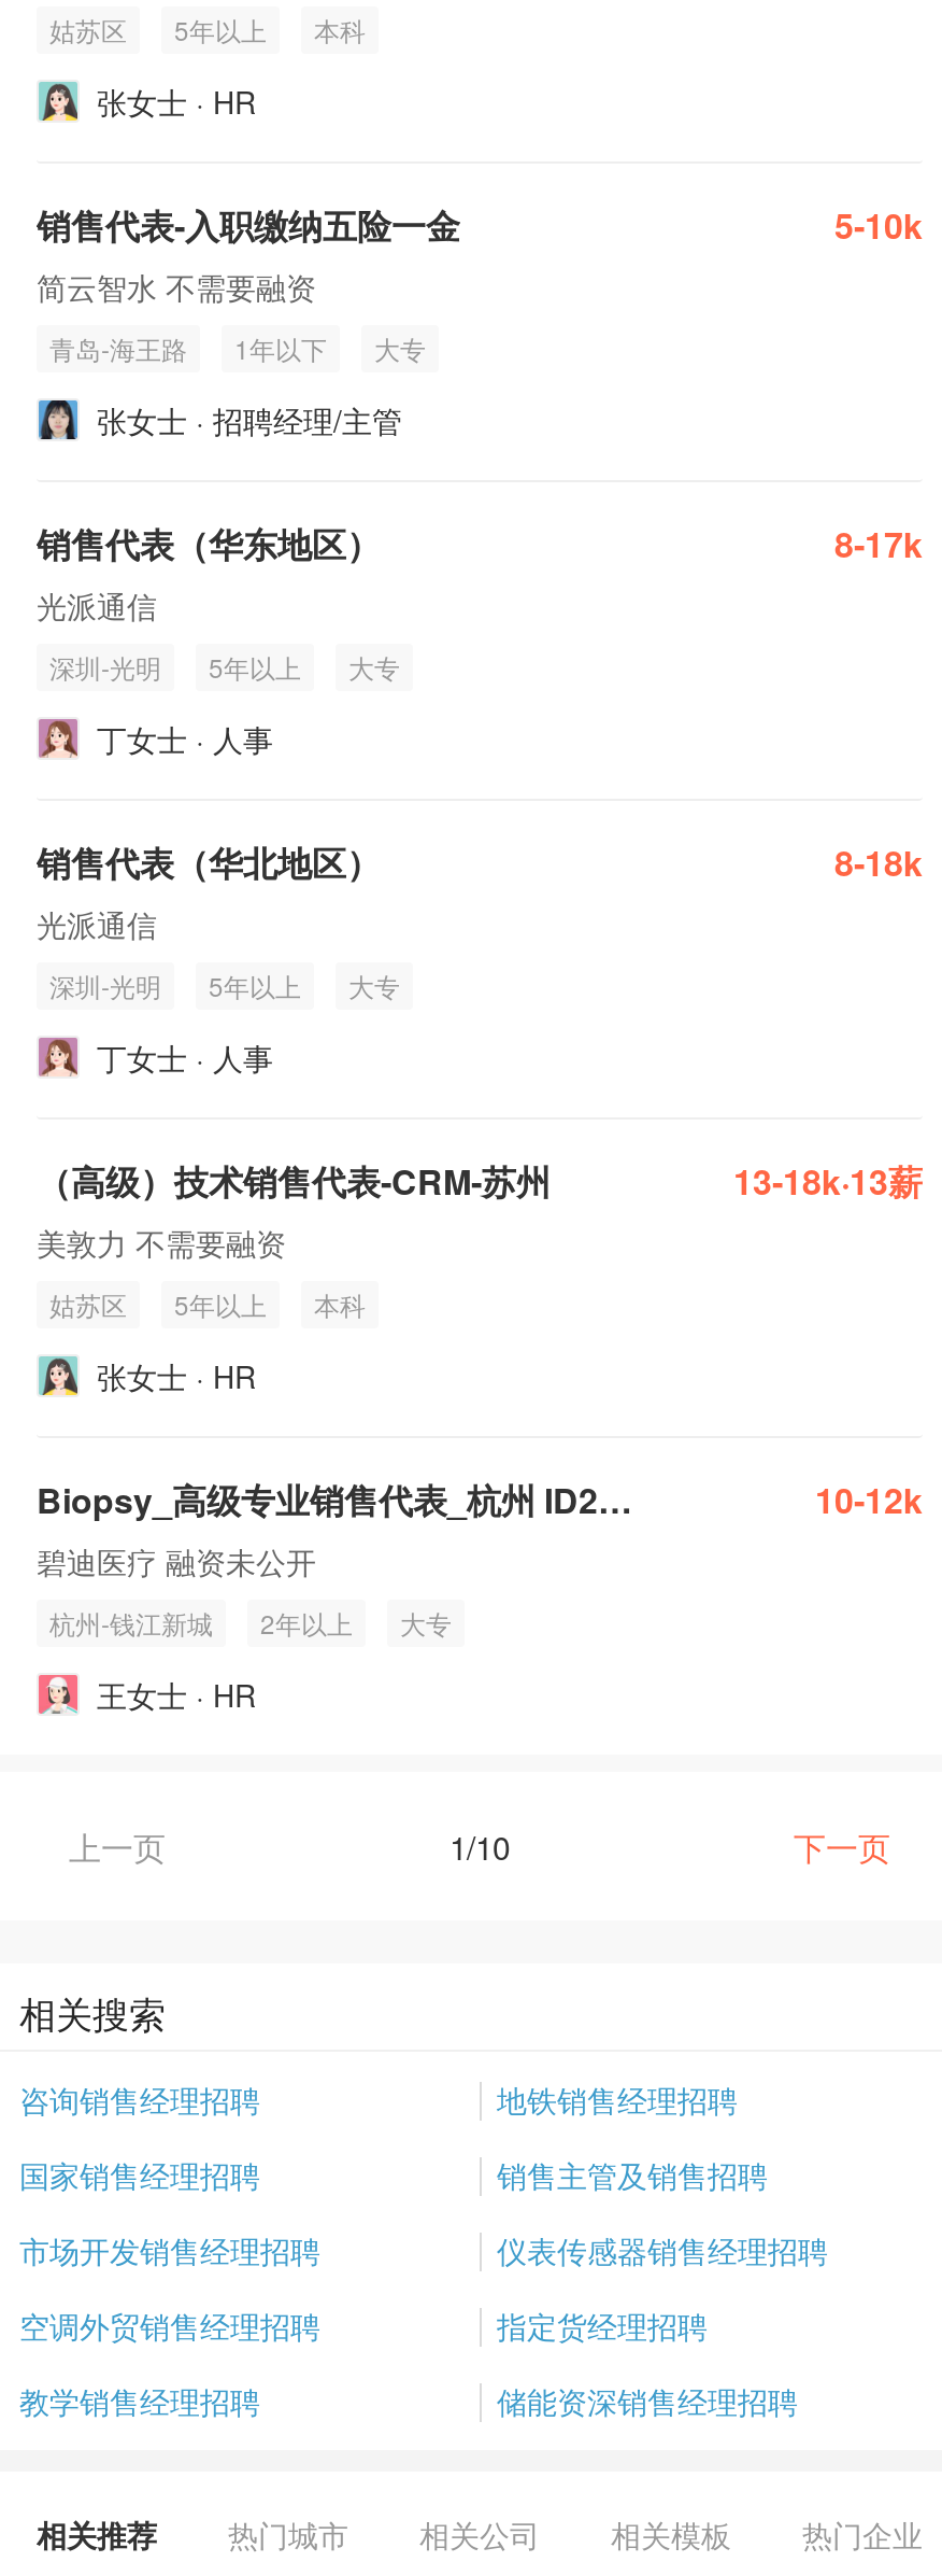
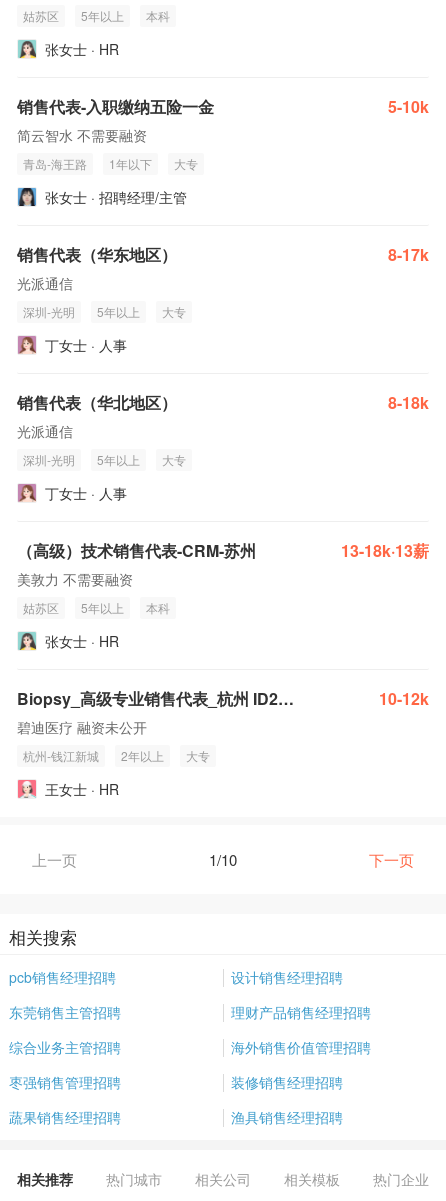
[19,2078,738,2121] 咨询销售经理招聘 | 地铁销售经理招聘 -> [9,967,343,987] pcb销售经理招聘 | 设计销售经理招聘
[19,2153,768,2196] 国家销售经理招聘 | 销售主管及销售招聘 -> [9,1002,371,1022] 东莞销售主管招聘 | 理财产品销售经理招聘
[19,2228,828,2271] 市场开发销售经理招聘 | 仪表传感器销售经理招聘 -> [9,1037,371,1057] 综合业务主管招聘 | 海外销售价值管理招聘
[19,2304,708,2347] 空调外贸销售经理招聘 | 指定货经理招聘 -> [9,1072,343,1092] 枣强销售管理招聘 | 装修销售经理招聘
[19,2379,798,2422] 教学销售经理招聘 | 储能资深销售经理招聘 -> [9,1107,343,1127] 蔬果销售经理招聘 | 渔具销售经理招聘

